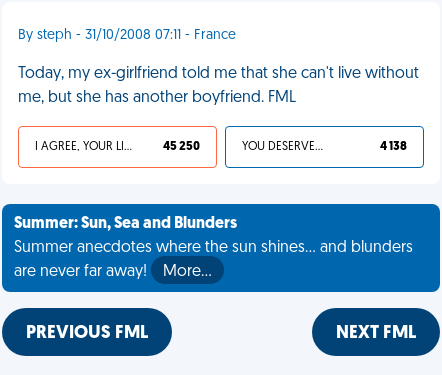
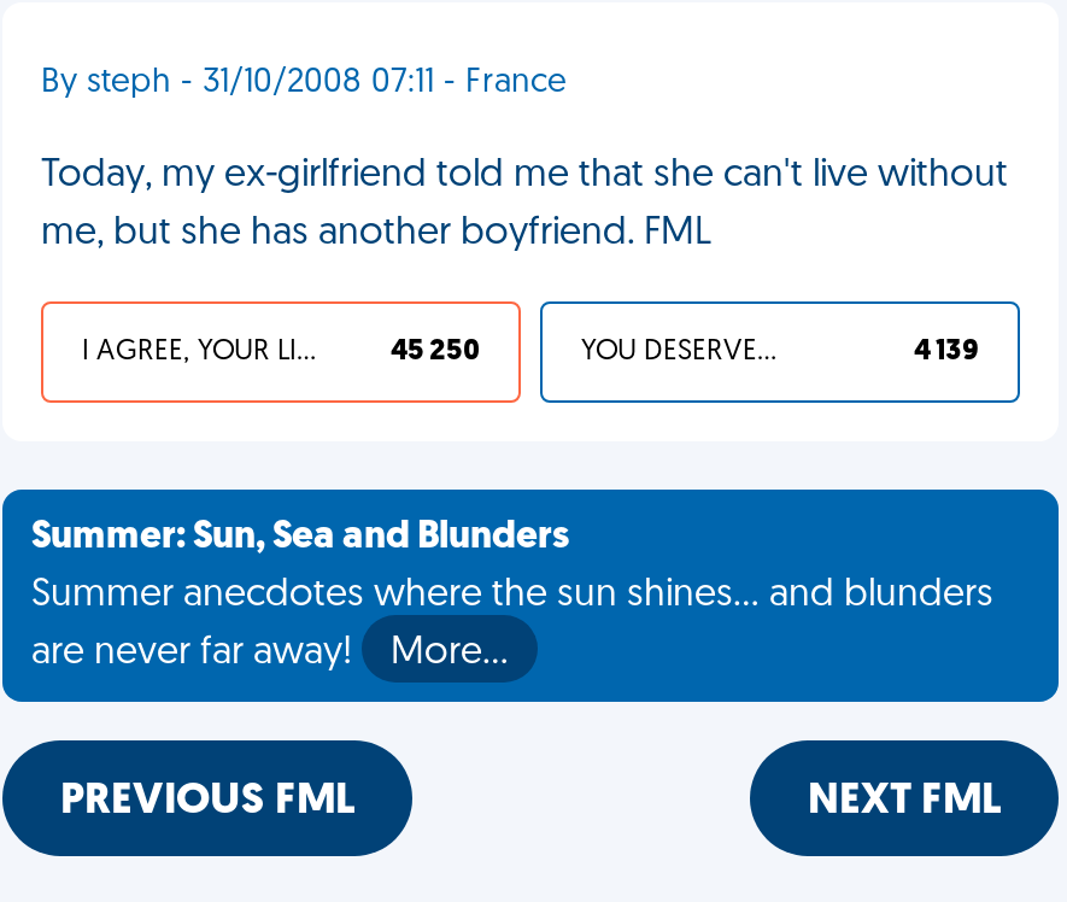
[380,141,407,153] 4 138 -> [914,338,979,367] 4 139

